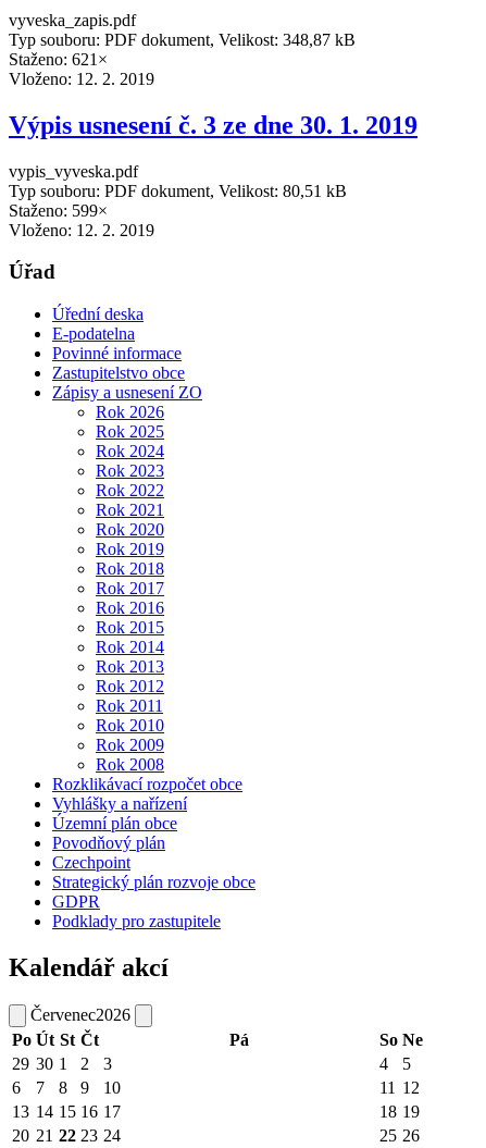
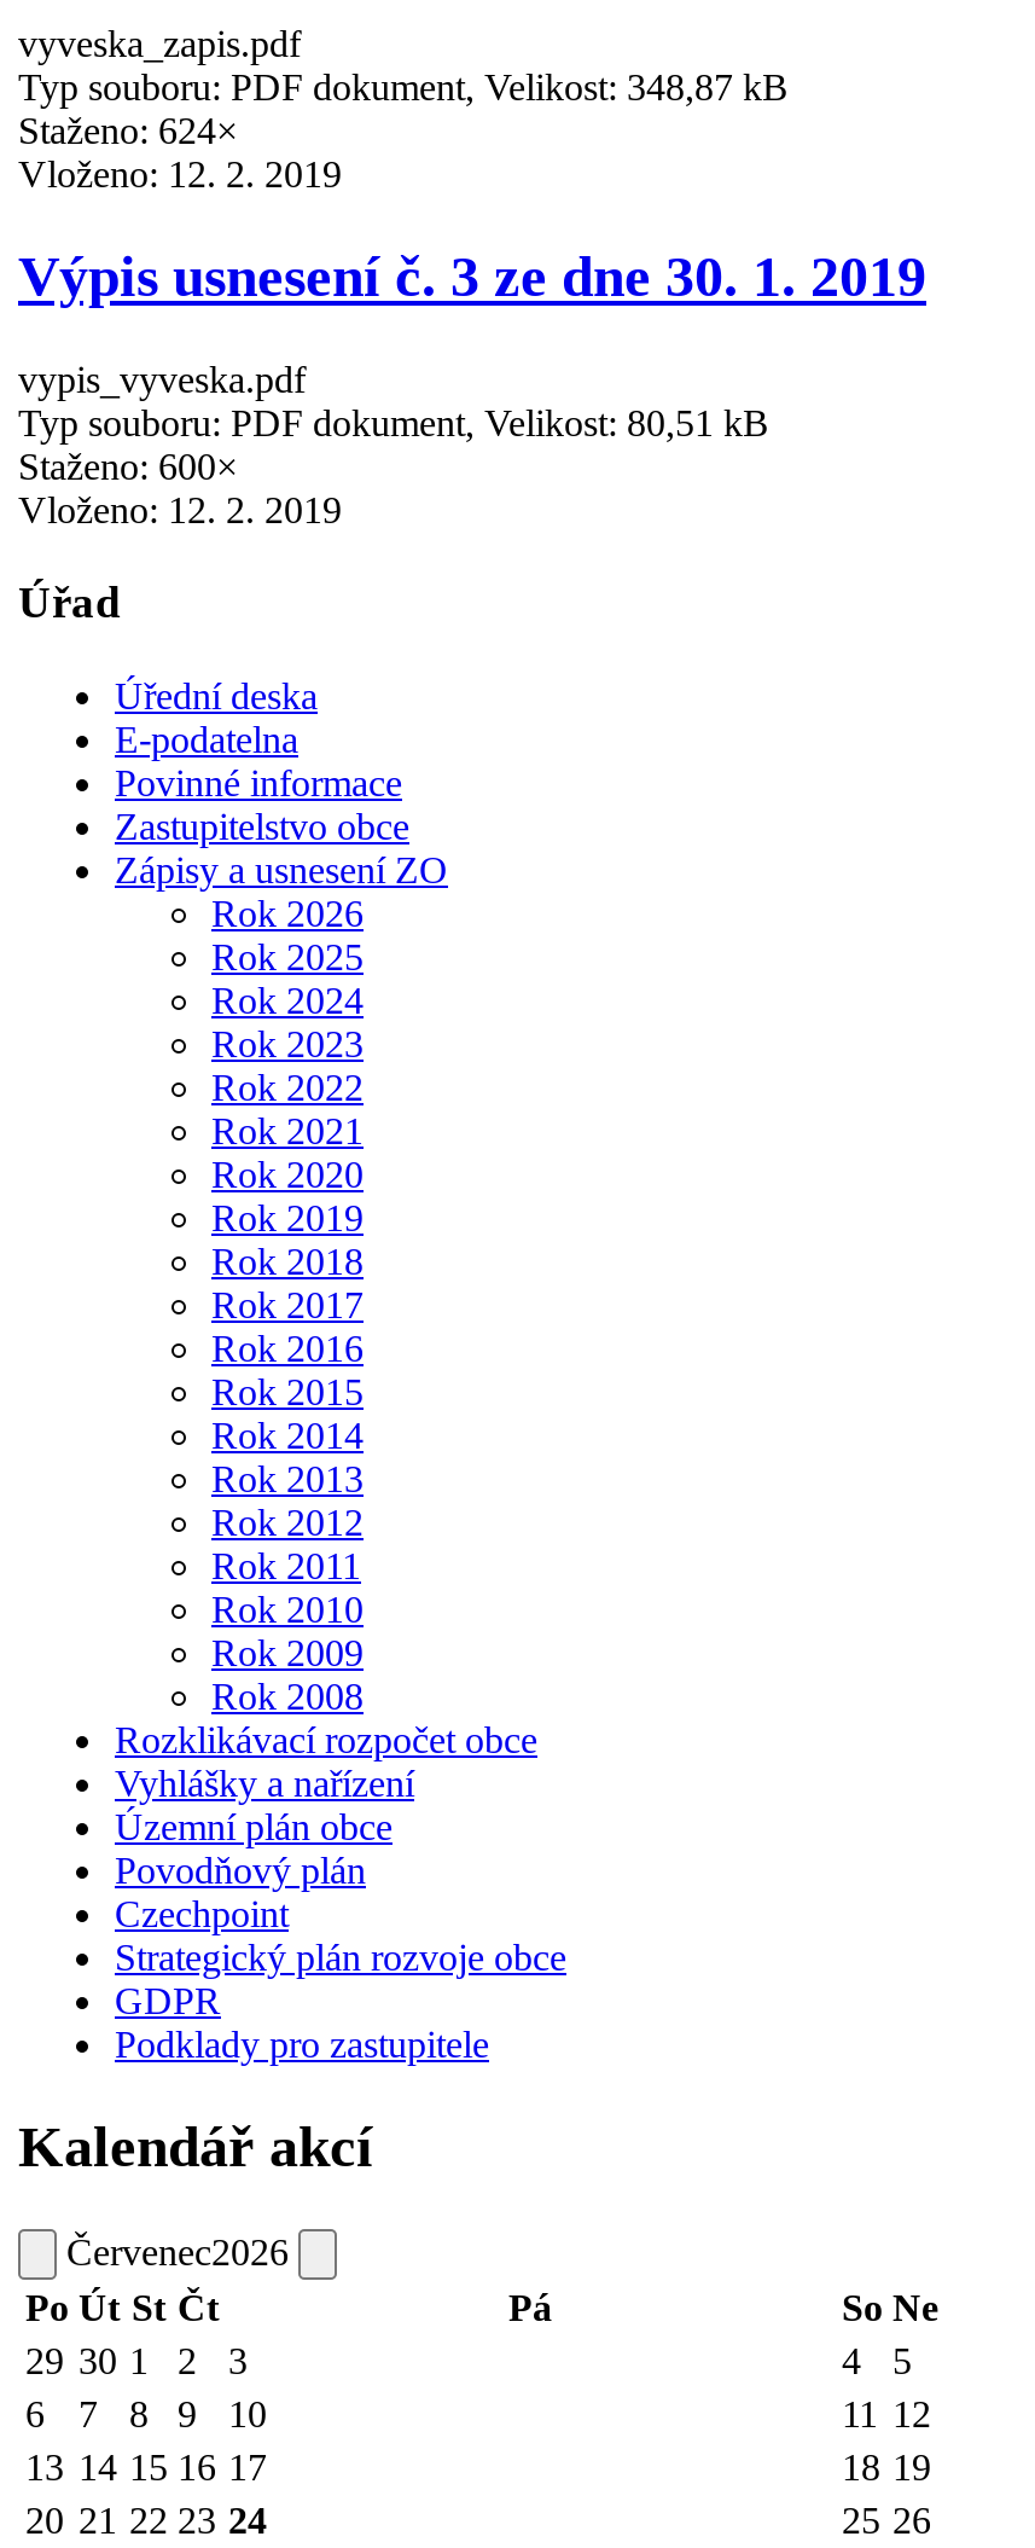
[9,50,108,68] Staženo: 621× -> [18,109,238,150] Staženo: 624×
[9,201,108,219] Staženo: 599× -> [18,445,238,486] Staženo: 600×

